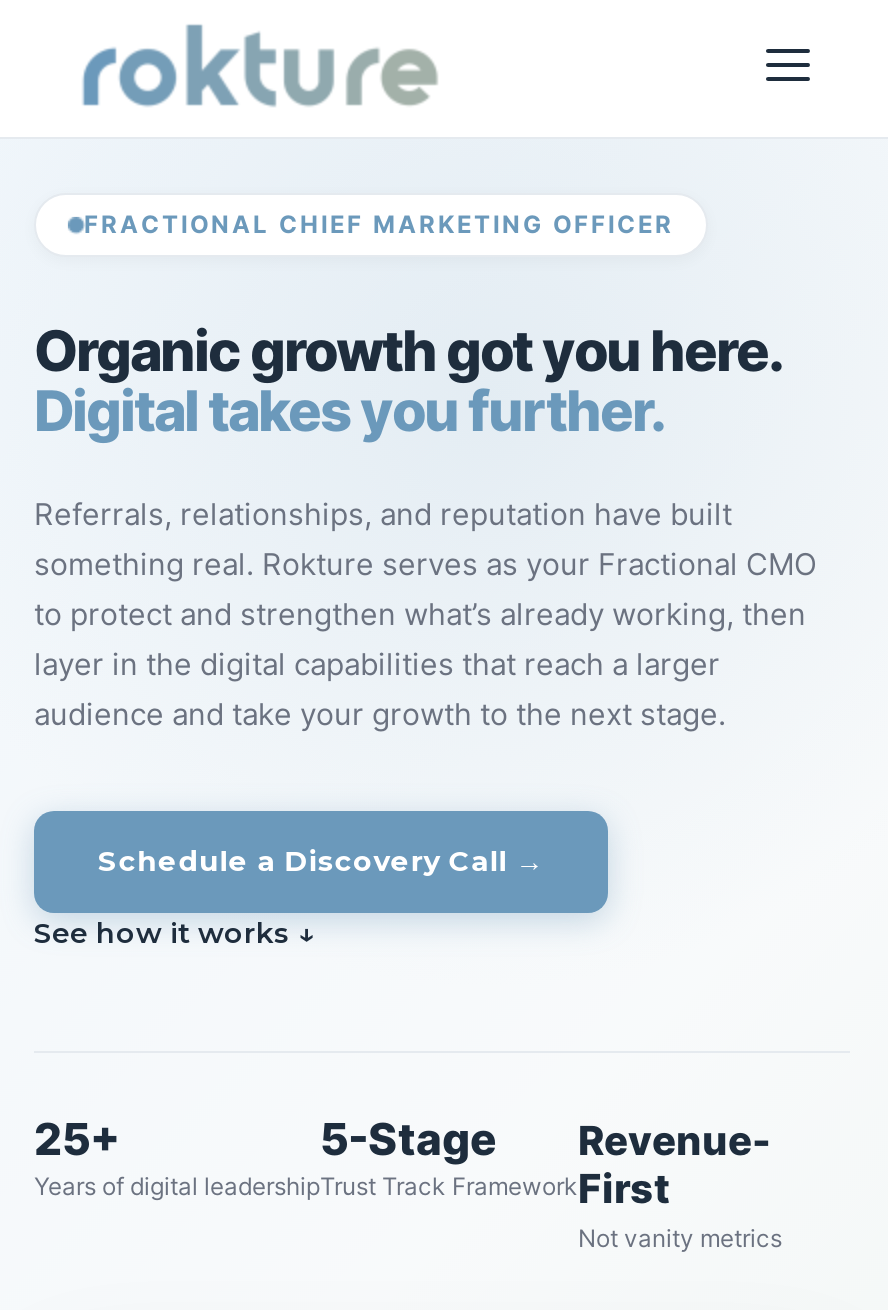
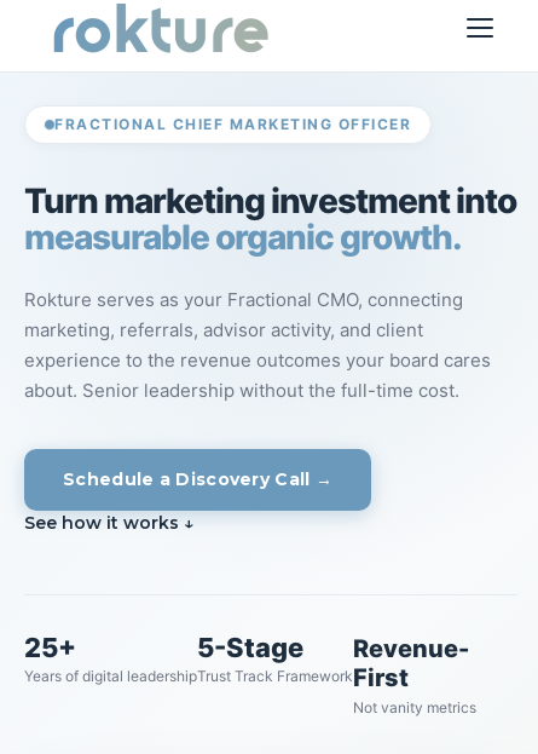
[34,317,782,445] Organic growth got you here. | Digital takes you further. -> [24,180,516,258] Turn marketing investment into | measurable organic growth.
[34,495,816,733] Referrals, relationships, and reputation have built | something real. Rokture serves as your Fractional CMO | to protect and strengthen what’s already working, then | layer in the digital capabilities that reach a larger | audience and take your growth to the next stage. -> [24,288,491,402] Rokture serves as your Fractional CMO, connecting | marketing, referrals, advisor activity, and client | experience to the revenue outcomes your board cares | about. Senior leadership without the full-time cost.

